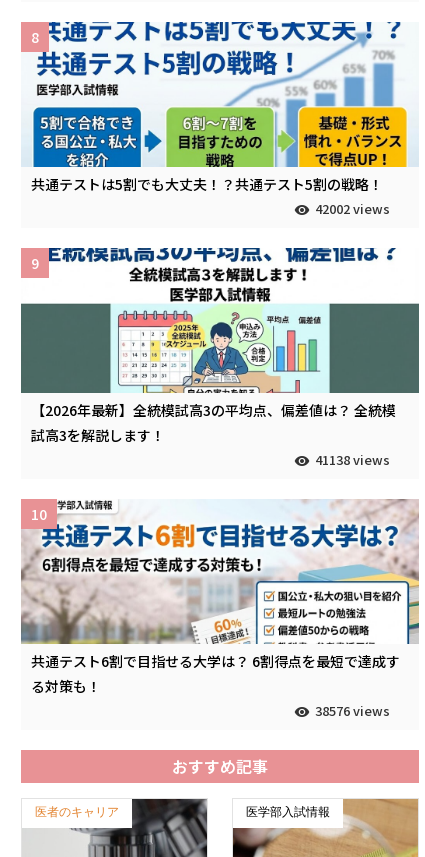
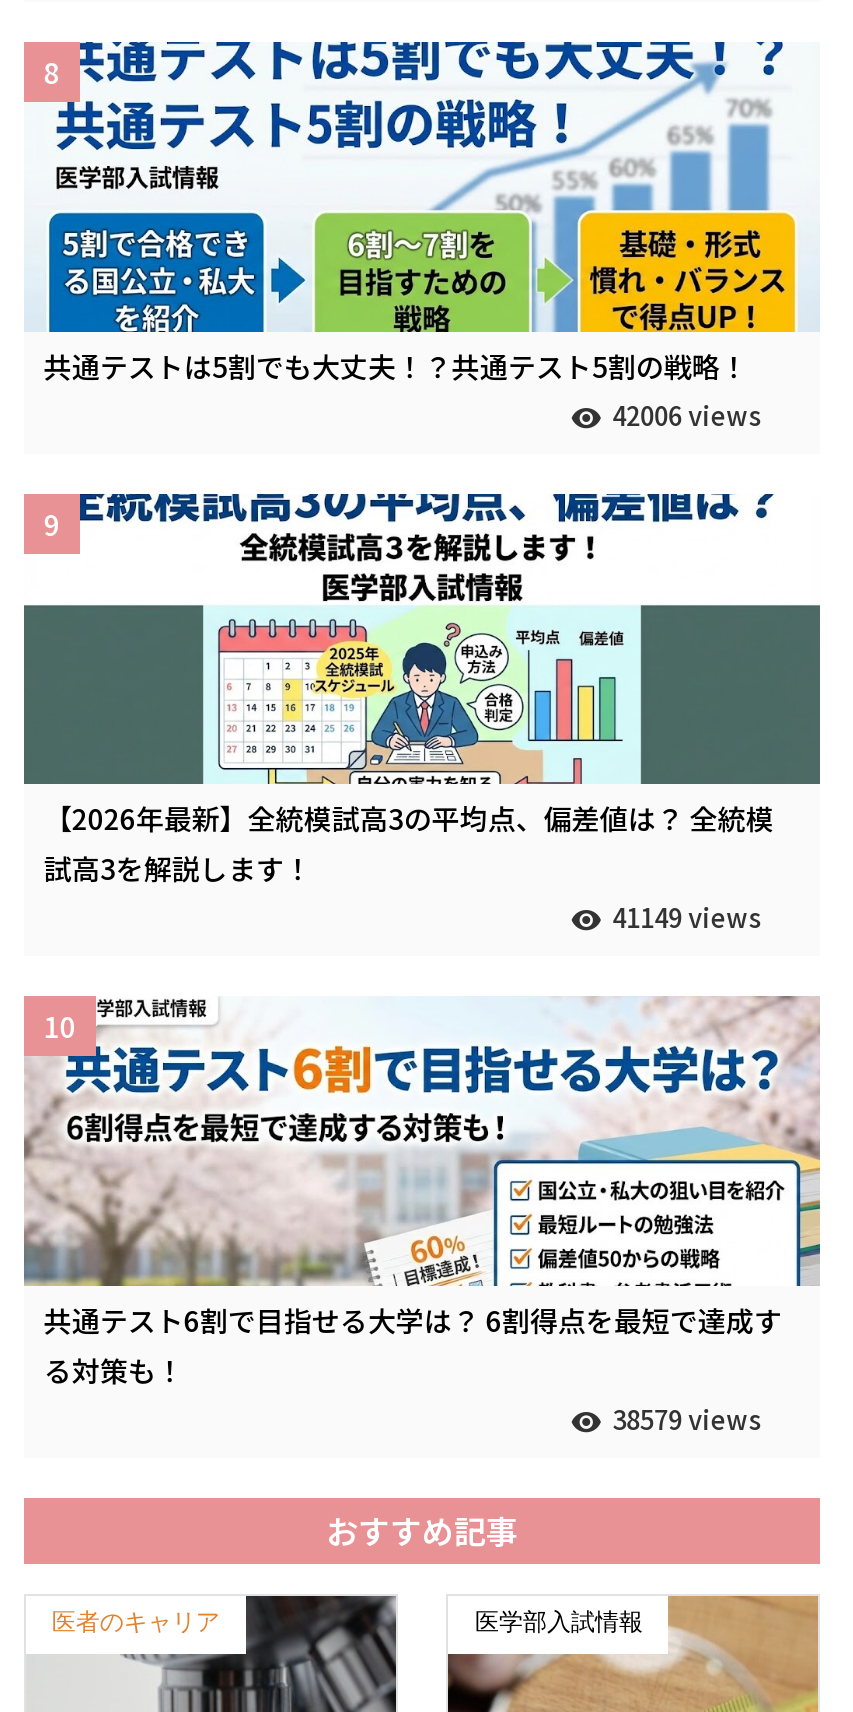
[315,199,390,218] 42002 views -> [612,396,762,434] 42006 views
[315,450,390,469] 41138 views -> [612,898,762,936] 41149 views
[315,701,390,720] 38576 views -> [612,1400,762,1438] 38579 views

